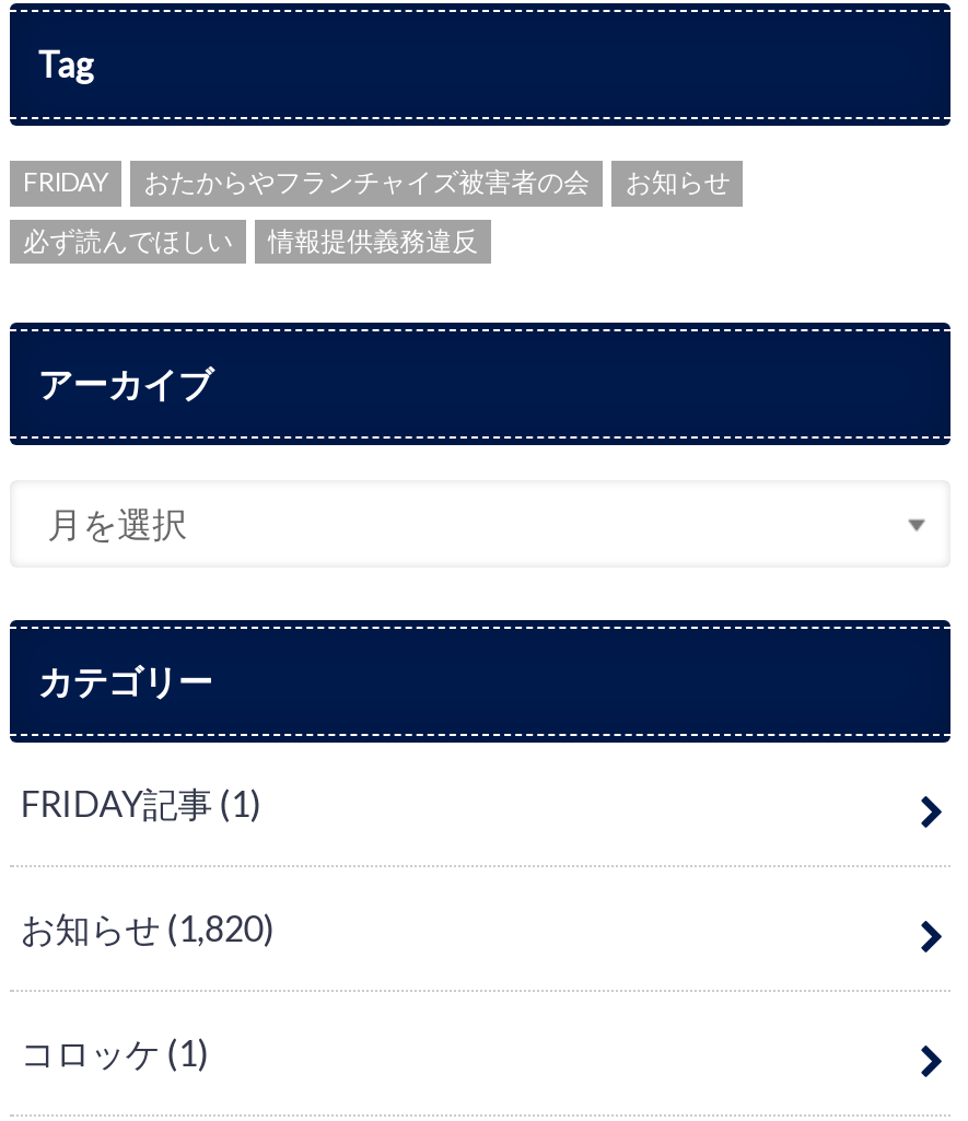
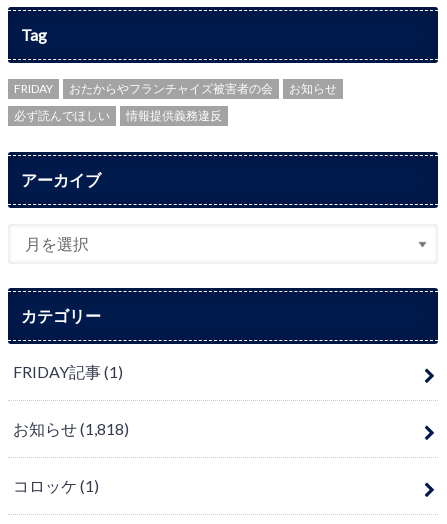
[20,905,274,947] お知らせ(1,820) -> [13,419,129,438] お知らせ(1,818)

